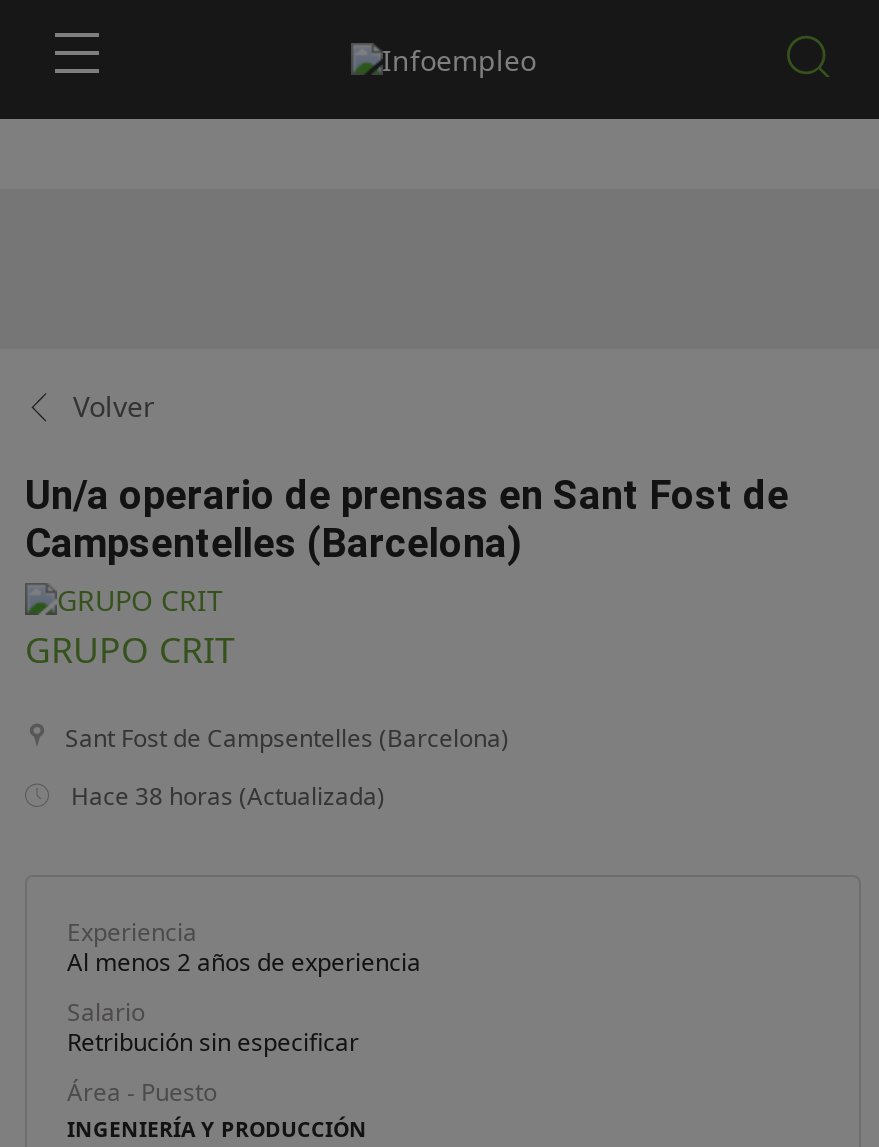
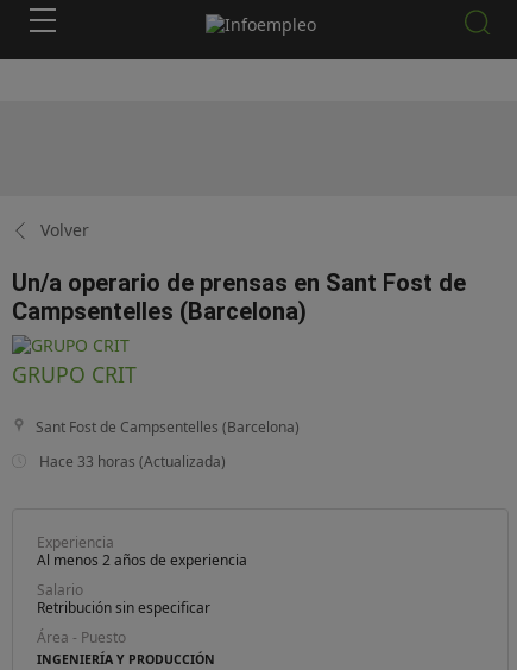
[59,779,385,813] Hace 38 horas (Actualizada) -> [32,451,226,471] Hace 33 horas (Actualizada)

